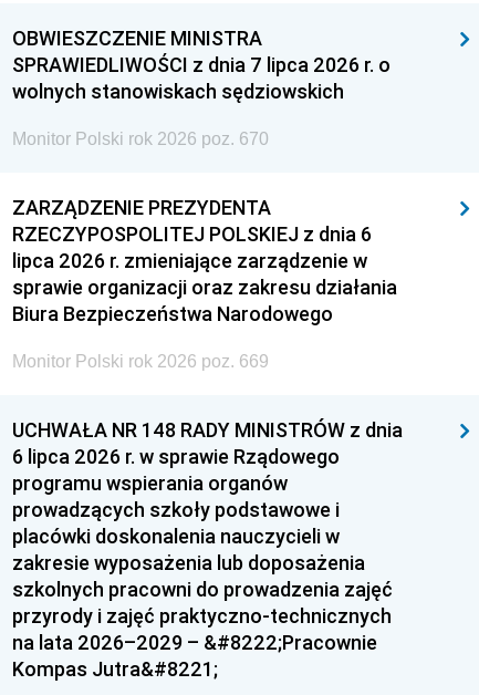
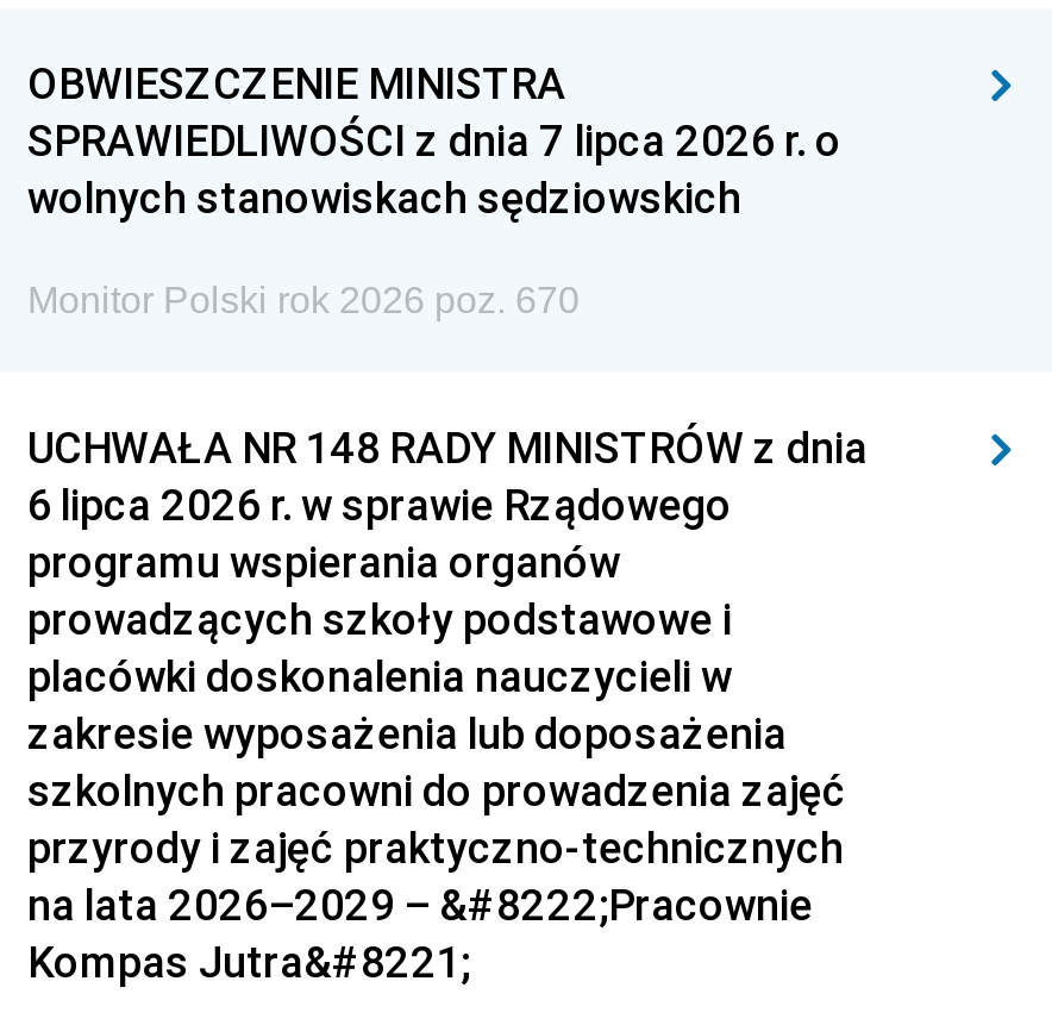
[12,195,397,371] ZARZĄDZENIE PREZYDENTA | RZECZYPOSPOLITEJ POLSKIEJ z dnia 6 | lipca 2026 r. zmieniające zarządzenie w | sprawie organizacji oraz zakresu działania | Biura Bezpieczeństwa Narodowego | Monitor Polski rok 2026 poz. 669 -> none

